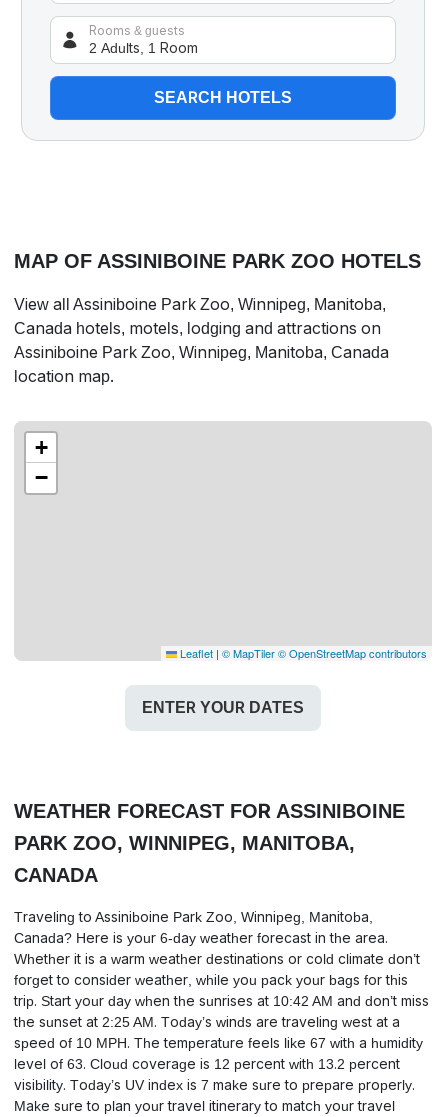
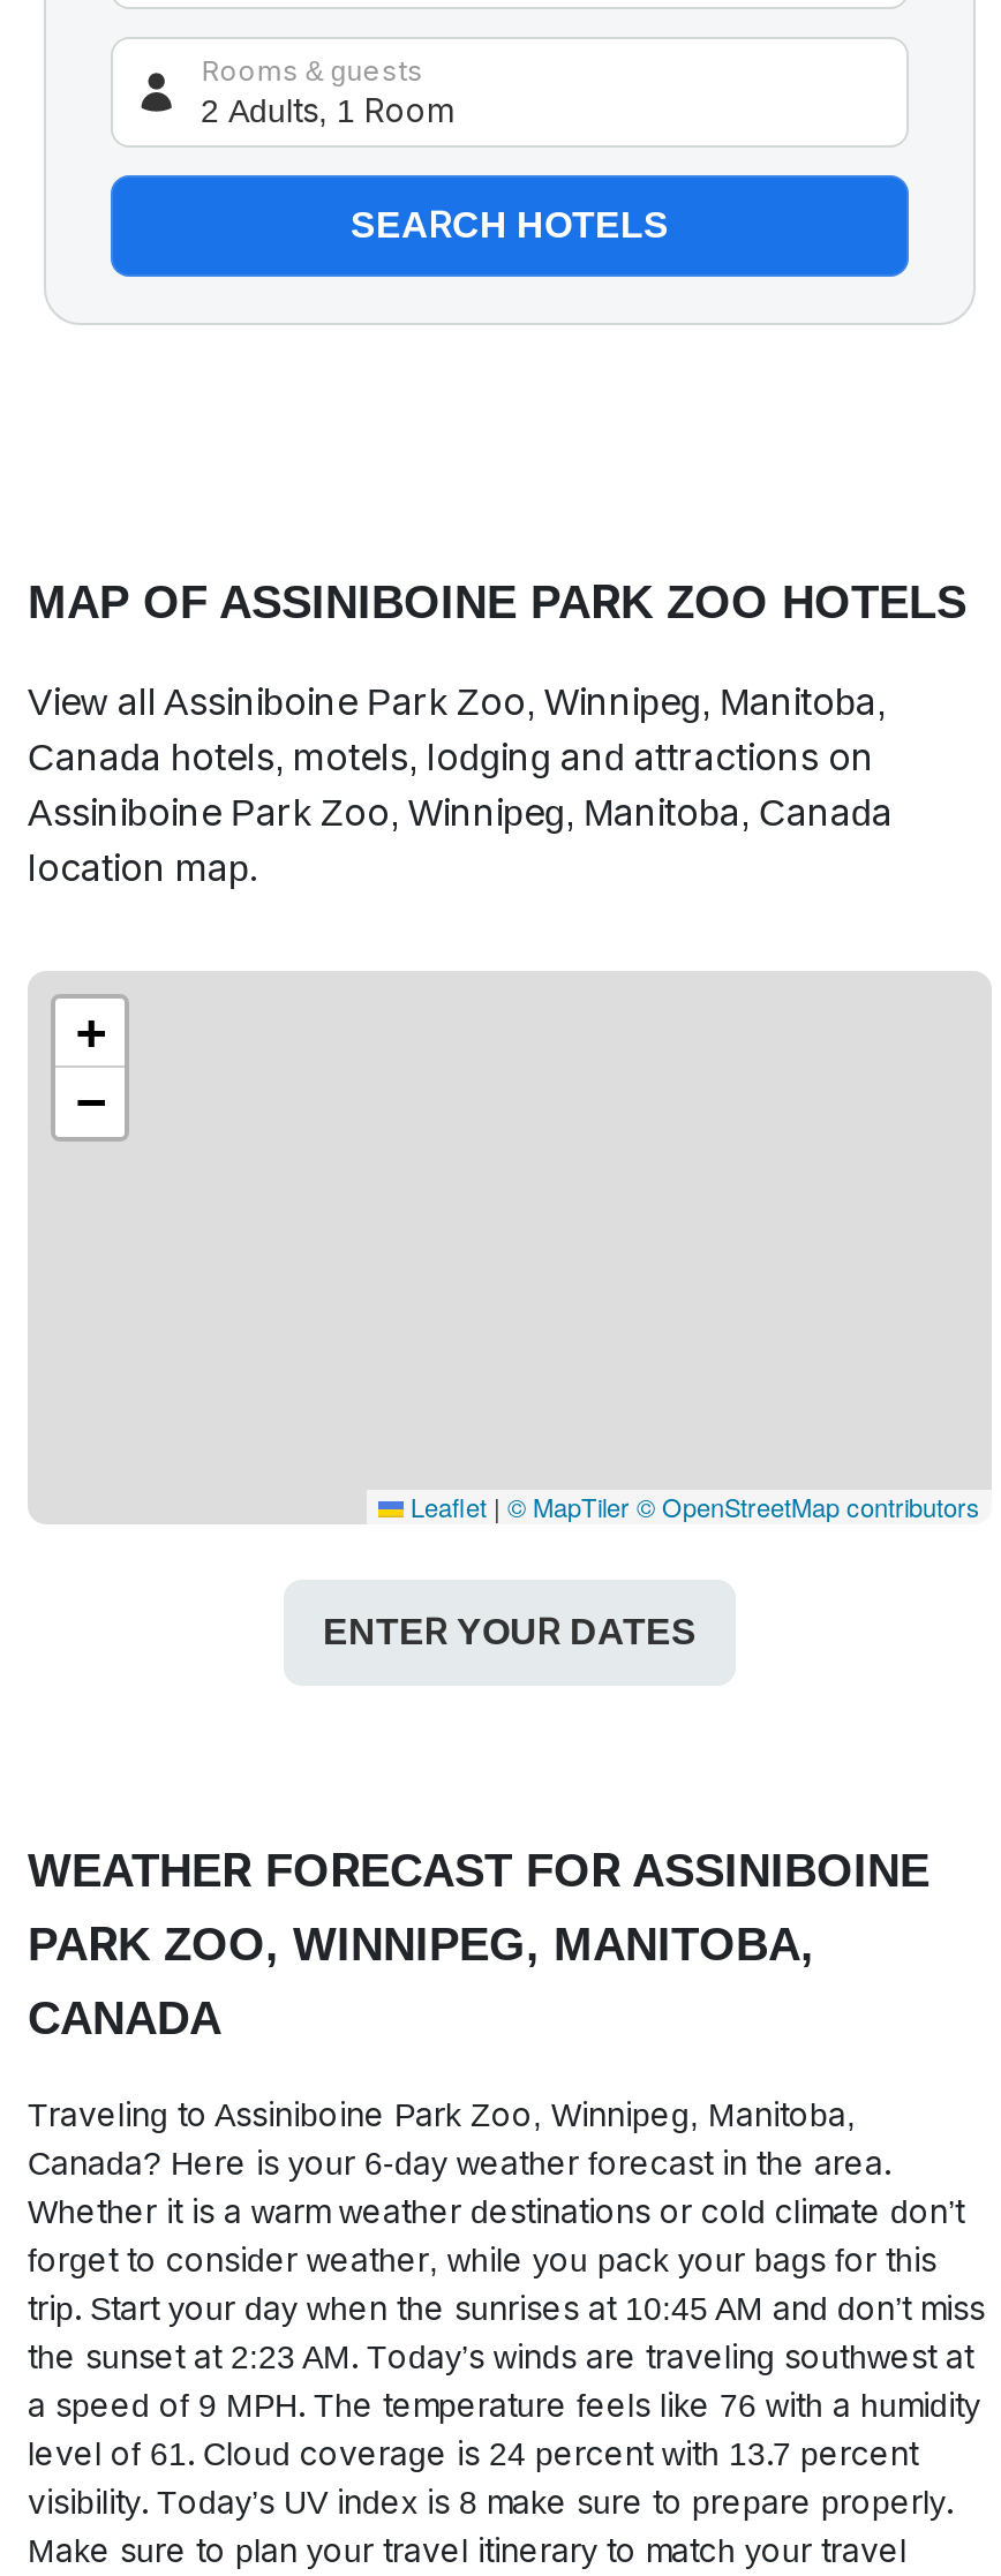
[14,993,429,1093] trip. Start your day when the sunrises at 10:42 AM and don’t miss | the sunset at 2:25 AM. Today’s winds are traveling west at a | speed of 10 MPH. The temperature feels like 67 with a humidity | level of 63. Cloud coverage is 12 percent with 13.2 percent | visibility. Today’s UV index is 7 make sure to prepare properly. -> [28,2290,985,2521] trip. Start your day when the sunrises at 10:45 AM and don’t miss | the sunset at 2:23 AM. Today’s winds are traveling southwest at | a speed of 9 MPH. The temperature feels like 76 with a humidity | level of 61. Cloud coverage is 24 percent with 13.7 percent | visibility. Today’s UV index is 8 make sure to prepare properly.

